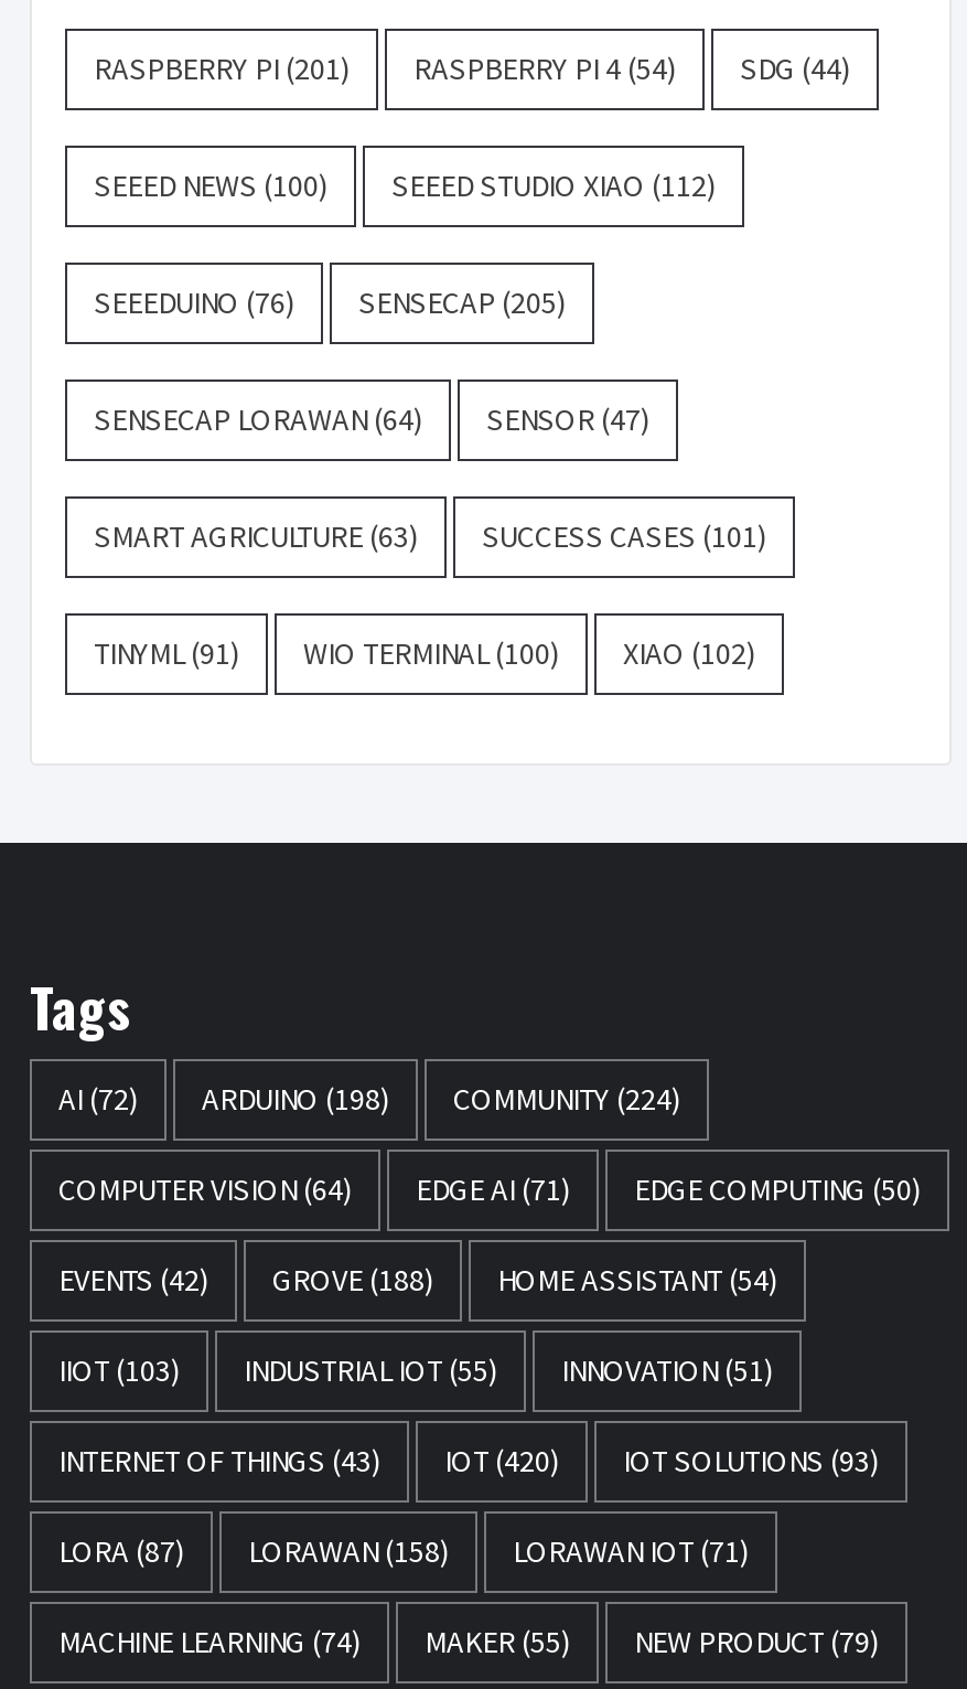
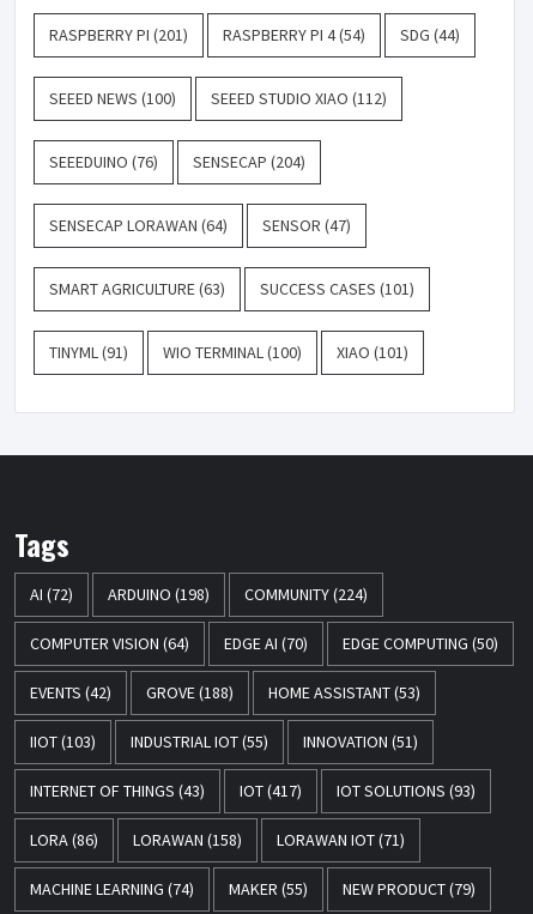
[94,282,566,322] SEEEDUINO (76) SENSECAP (205) -> [49,151,305,172] SEEEDUINO (76) SENSECAP (204)
[94,633,755,673] TINYML(91) WIO TERMINAL(100) XIAO (102) -> [49,341,408,363] TINYML(91) WIO TERMINAL(100) XIAO (101)
[58,1169,921,1209] COMPUTER VISION (64) EDGE AI (71) EDGE COMPUTING (50) -> [30,632,498,654] COMPUTER VISION (64) EDGE AI (70) EDGE COMPUTING (50)
[497,1259,777,1299] HOME ASSISTANT (54) -> [268,681,420,703] HOME ASSISTANT (53)
[58,1440,879,1480] INTERNET OF THINGS (43) IOT (420) IOT SOLUTIONS (93) -> [30,780,476,801] INTERNET OF THINGS (43) IOT (417) IOT SOLUTIONS (93)
[58,1531,749,1571] LORA (87) LORAWAN (158) LORAWAN IOT (71) -> [30,829,405,850] LORA (86) LORAWAN (158) LORAWAN IOT (71)

